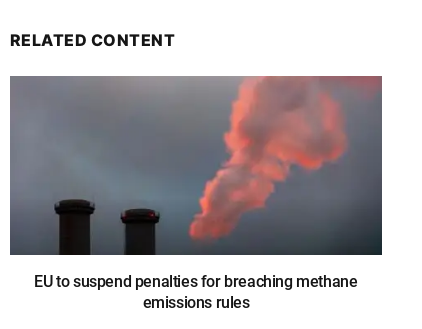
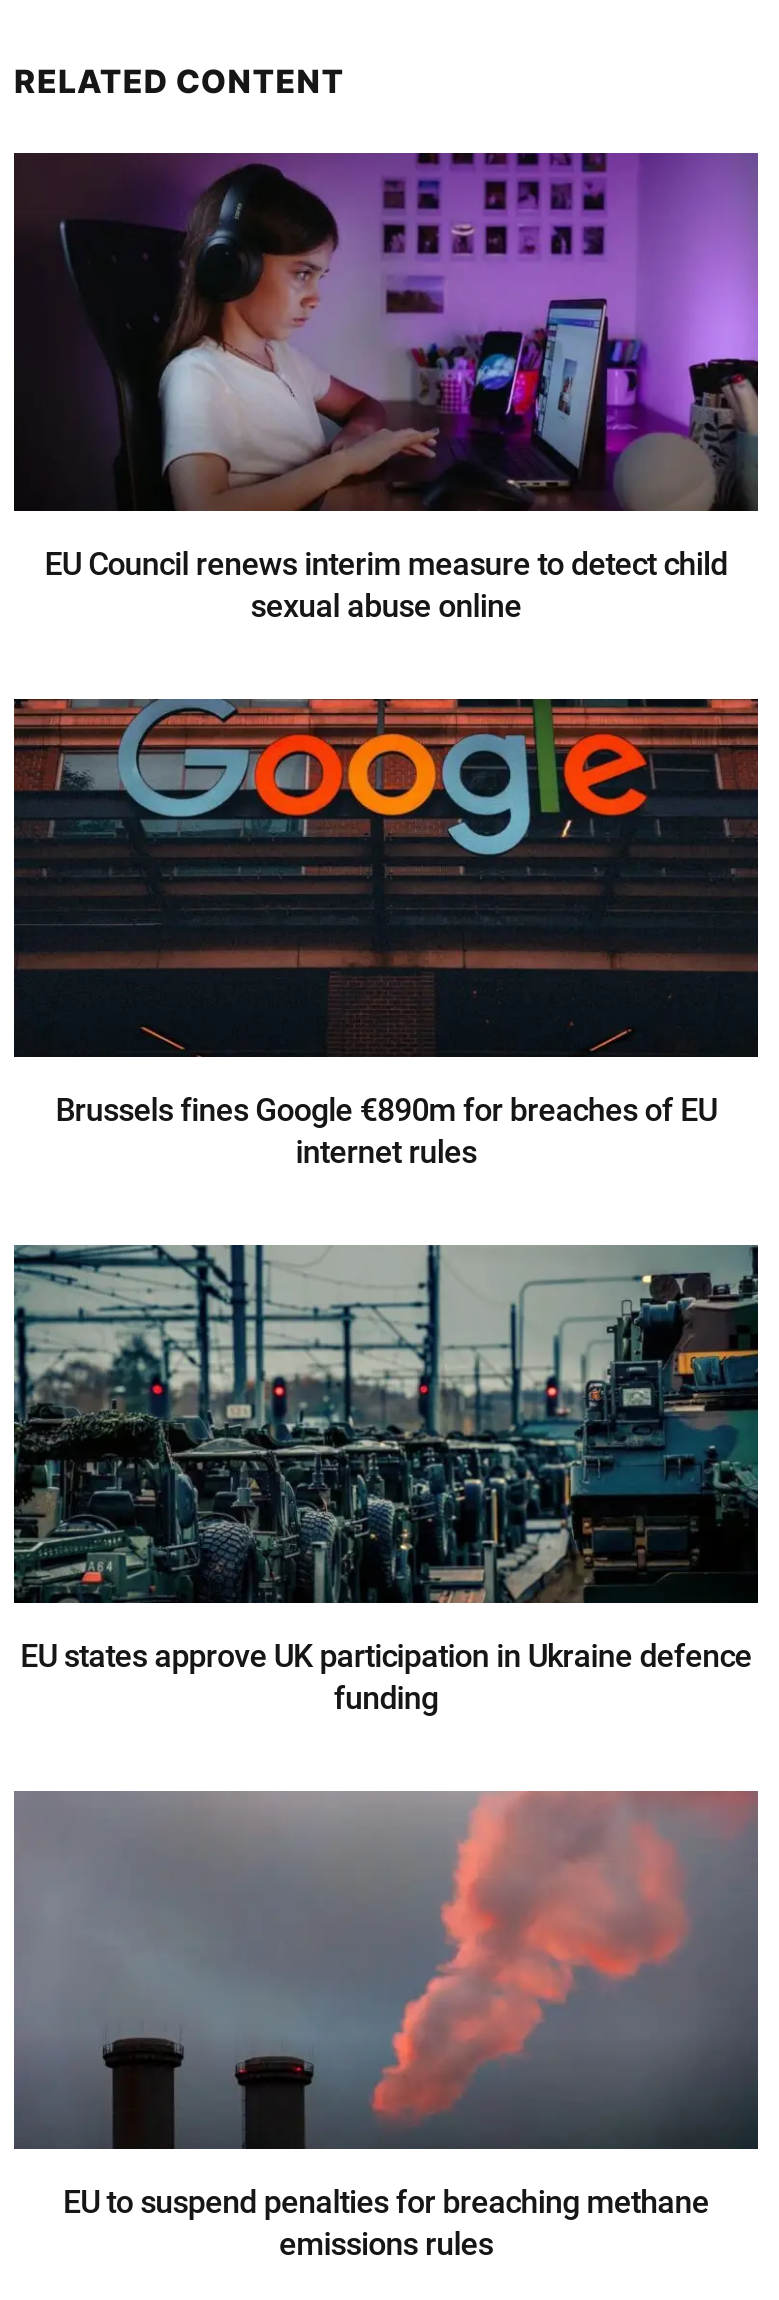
none -> [12,151,760,624] [image] | EU Council renews interim measure to detect child | sexual abuse online
none -> [12,697,760,1170] [image] | Brussels fines Google €890m for breaches of EU | internet rules
none -> [12,1243,760,1716] [image] | EU states approve UK participation in Ukraine defence | funding

